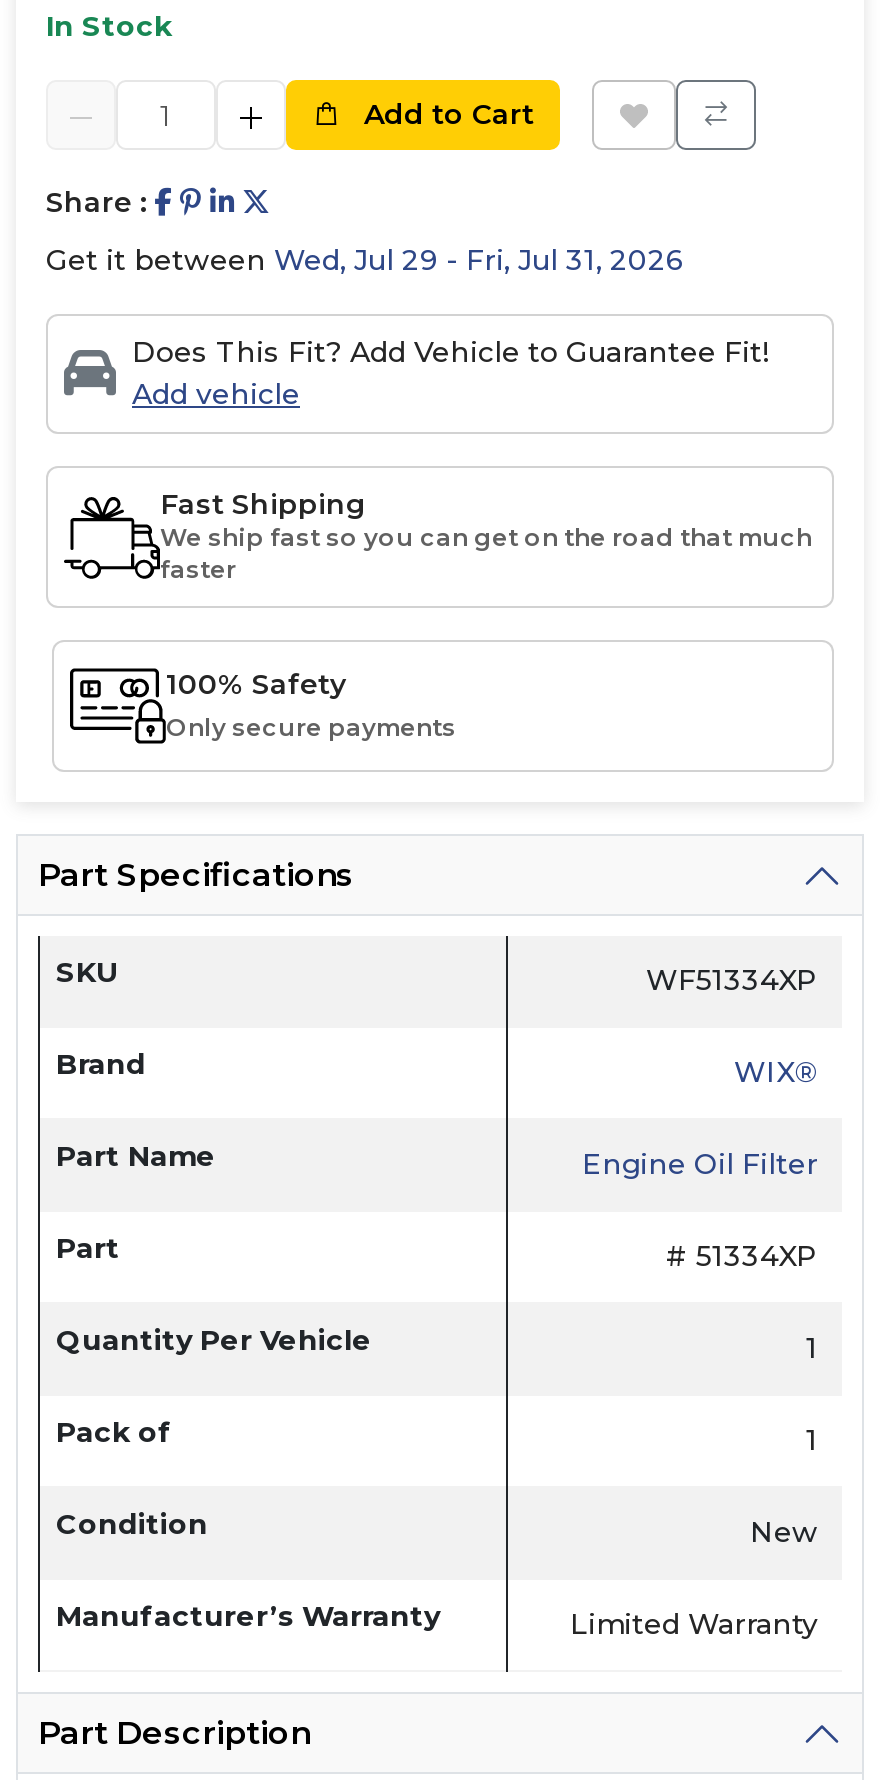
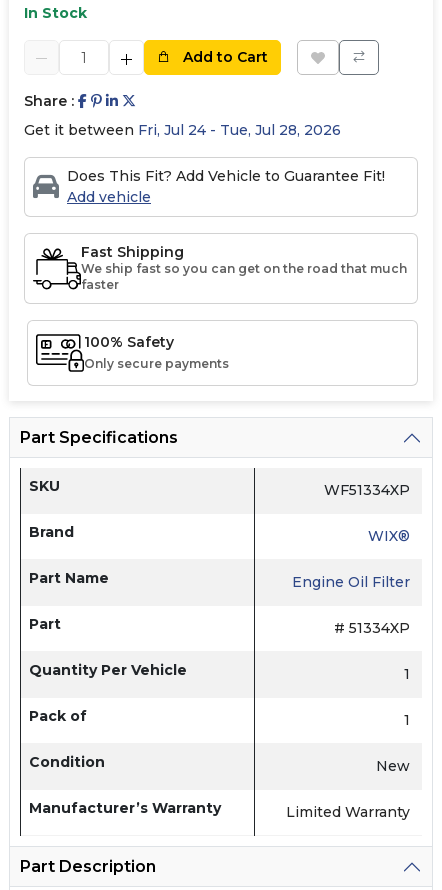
[46,242,684,278] Get it between Wed, Jul 29 - Fri, Jul 31, 2026 -> [24,121,341,139] Get it between Fri, Jul 24 - Tue, Jul 28, 2026

